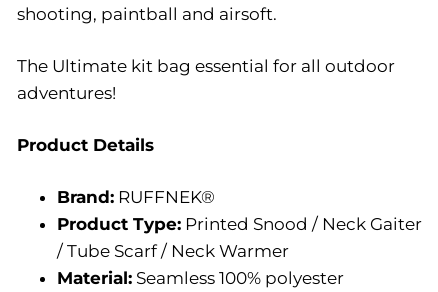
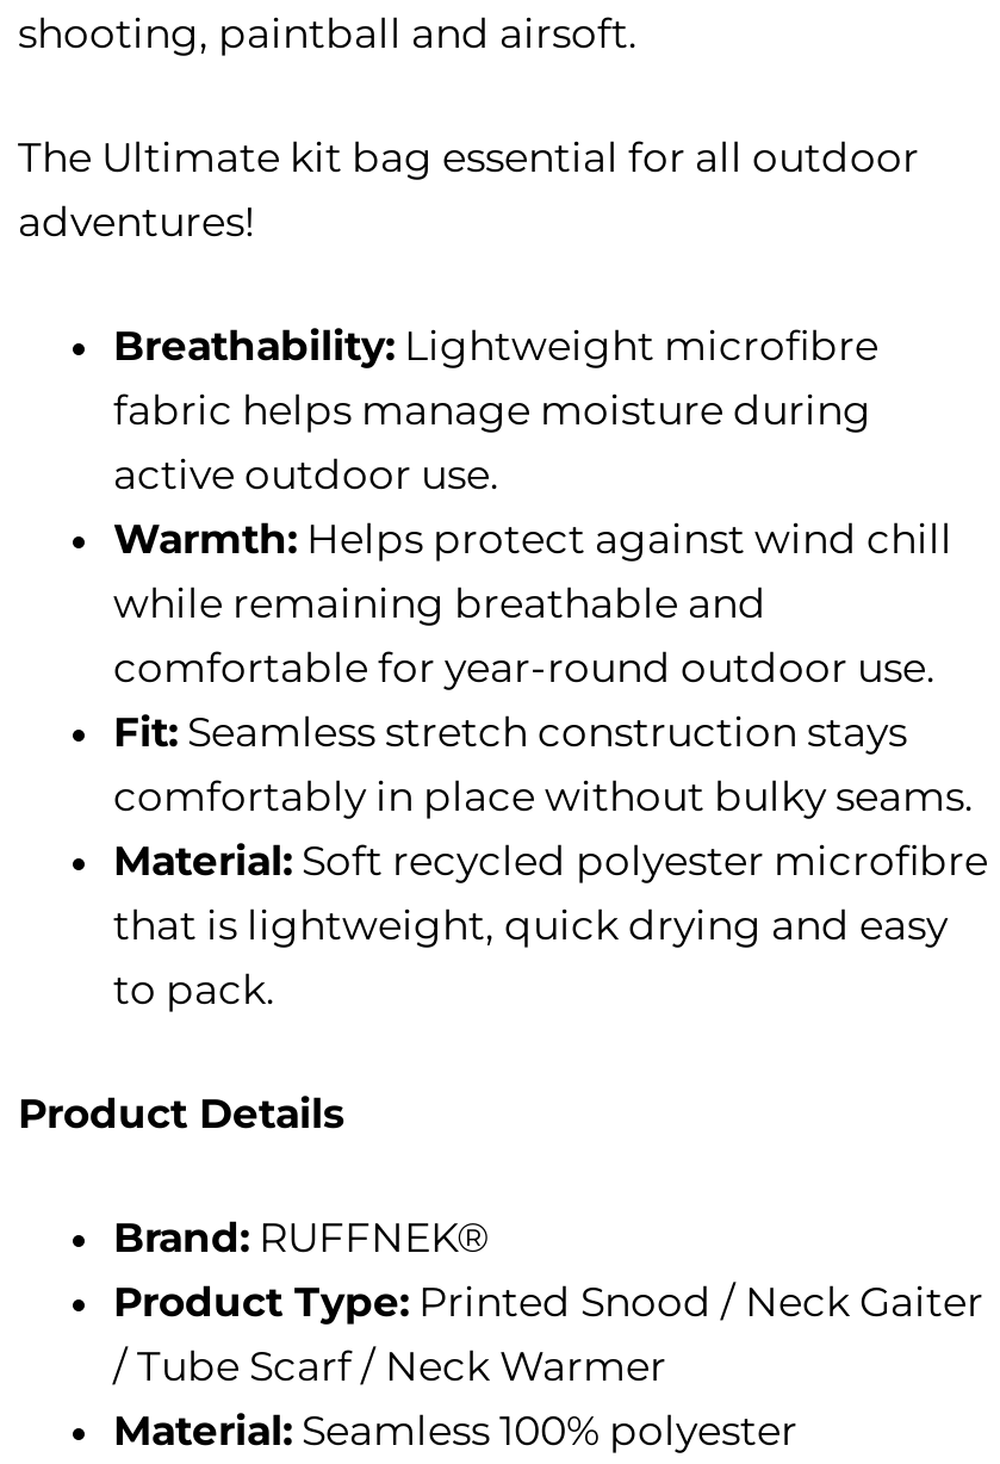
none -> [113,321,988,1012] Breathability: Lightweight microfibre | fabric helps manage moisture during | active outdoor use. | Warmth: Helps protect against wind chill | while remaining breathable and | comfortable for year-round outdoor use. | Fit: Seamless stretch construction stays | comfortably in place without bulky seams. | Material: Soft recycled polyester microfibre | that is lightweight, quick drying and easy | to pack.

